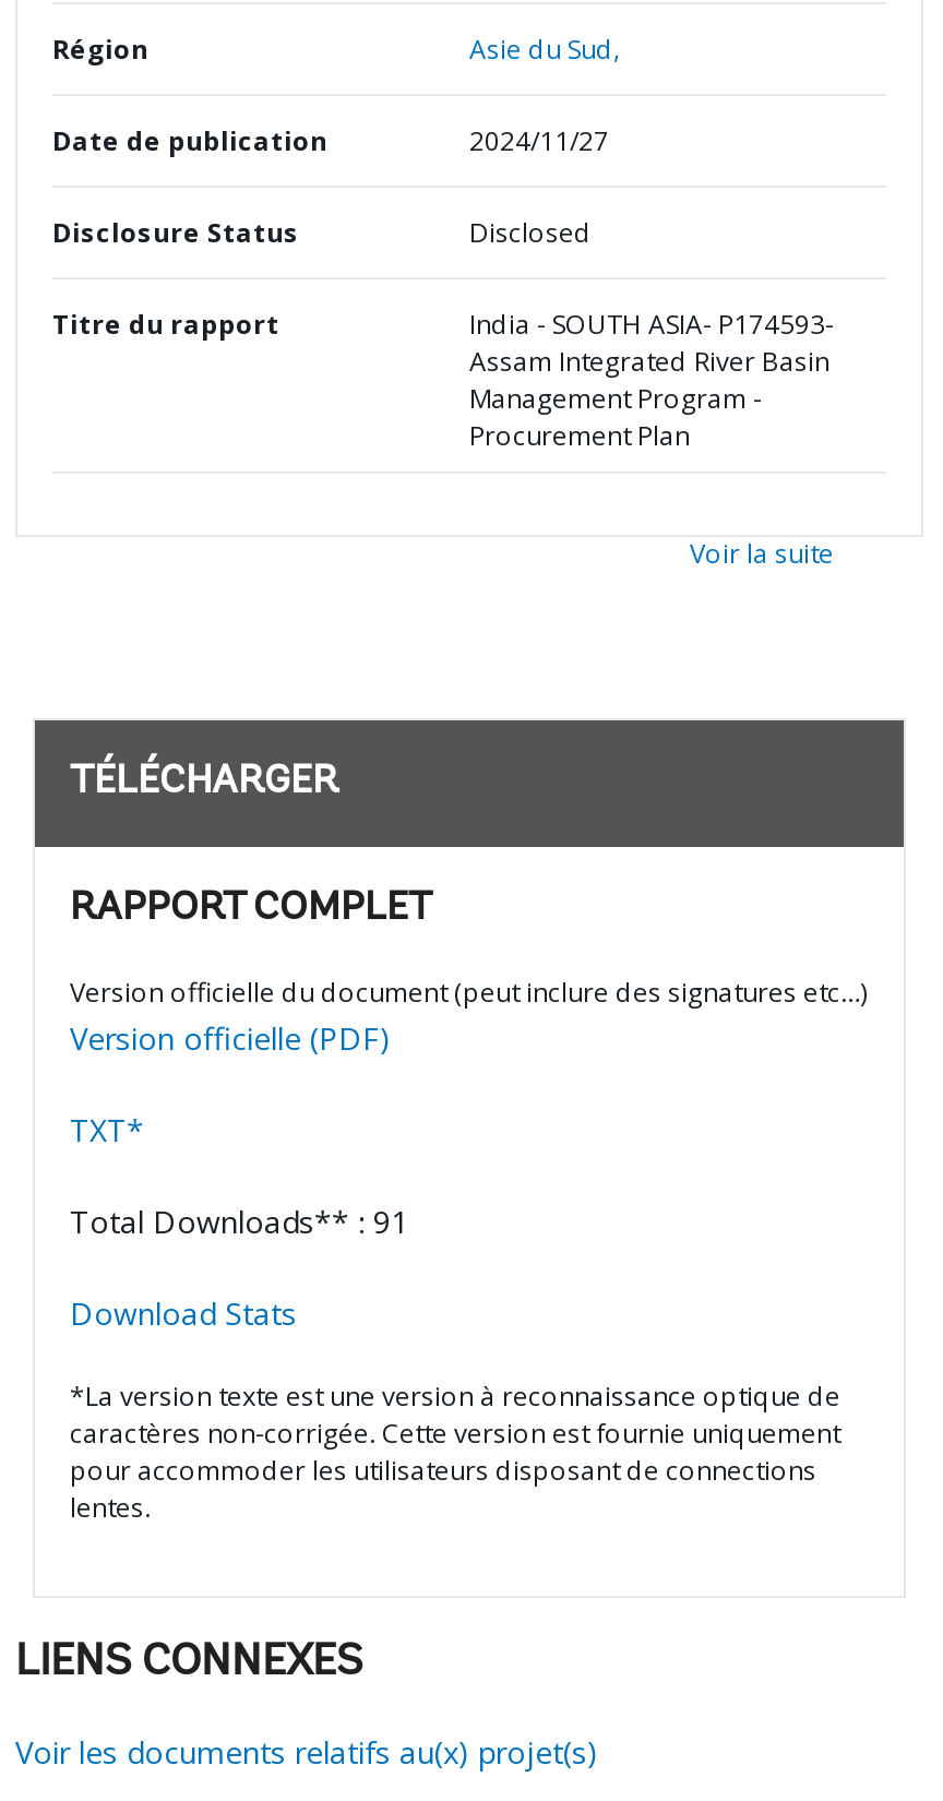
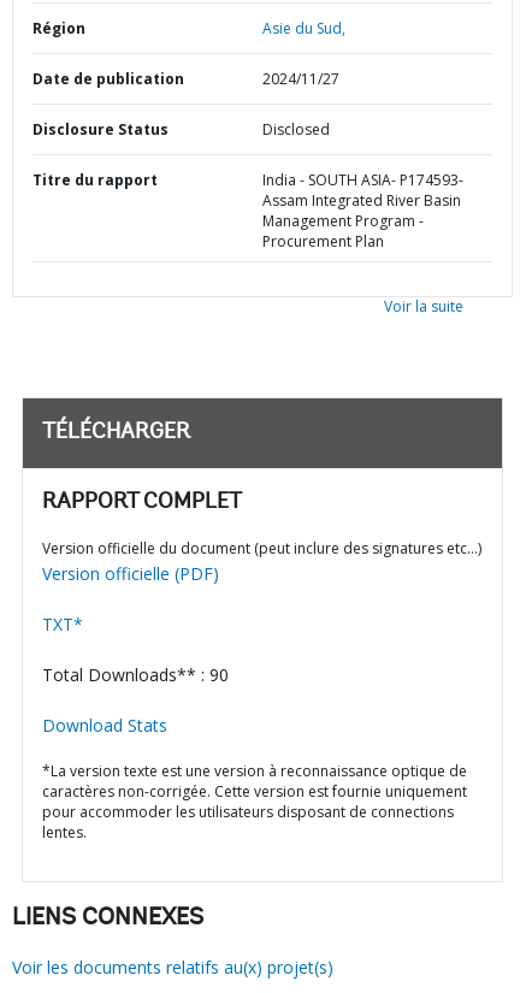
[70,1201,408,1242] Total Downloads** : 91 -> [42,663,229,686] Total Downloads** : 90

